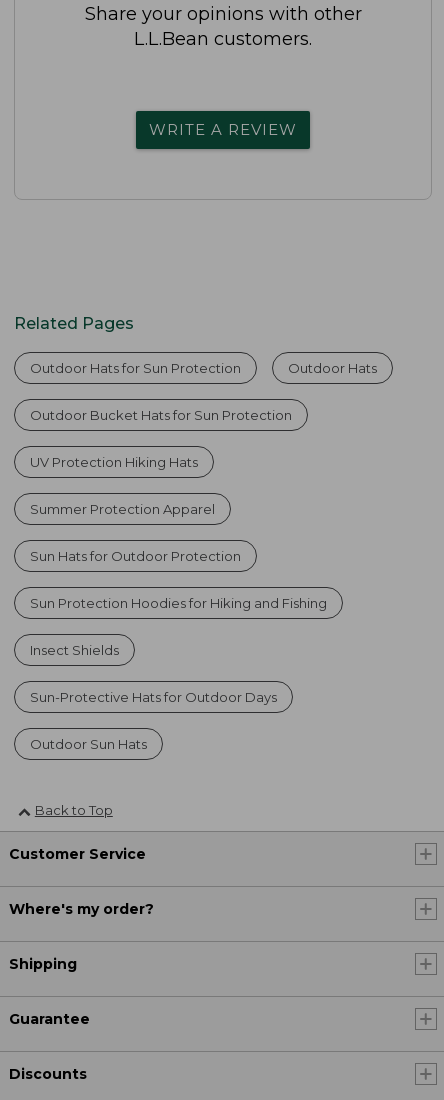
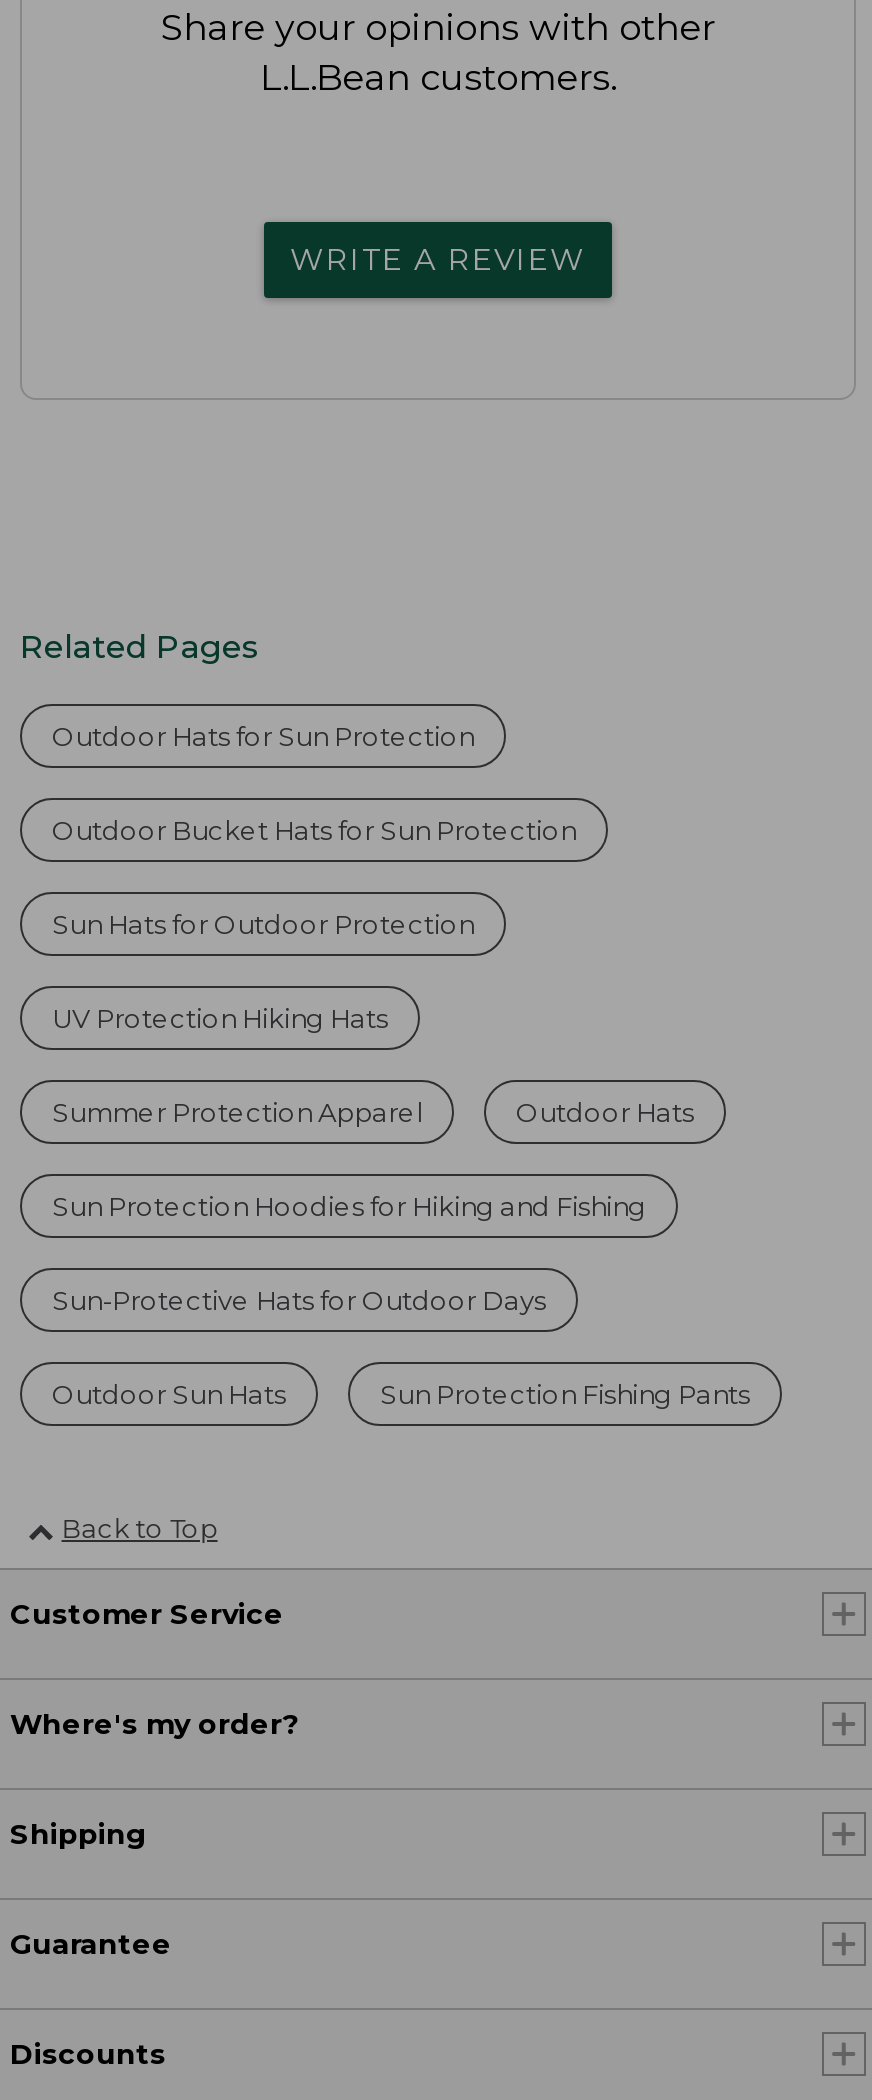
moved [288,360,377,376] -> [516,1096,694,1128]: Outdoor Hats
moved [30,454,215,517] -> [52,1002,422,1128]: UV Protection Hiking Hats | Summer Protection Apparel
moved [30,548,241,564] -> [52,908,474,940]: Sun Hats for Outdoor Protection
[30,642,119,658] Insect Shields -> none
none -> [380,1378,750,1410] Sun Protection Fishing Pants

